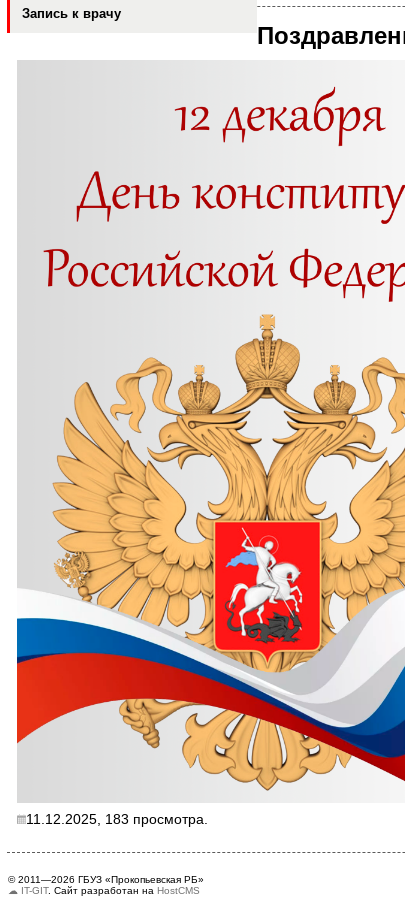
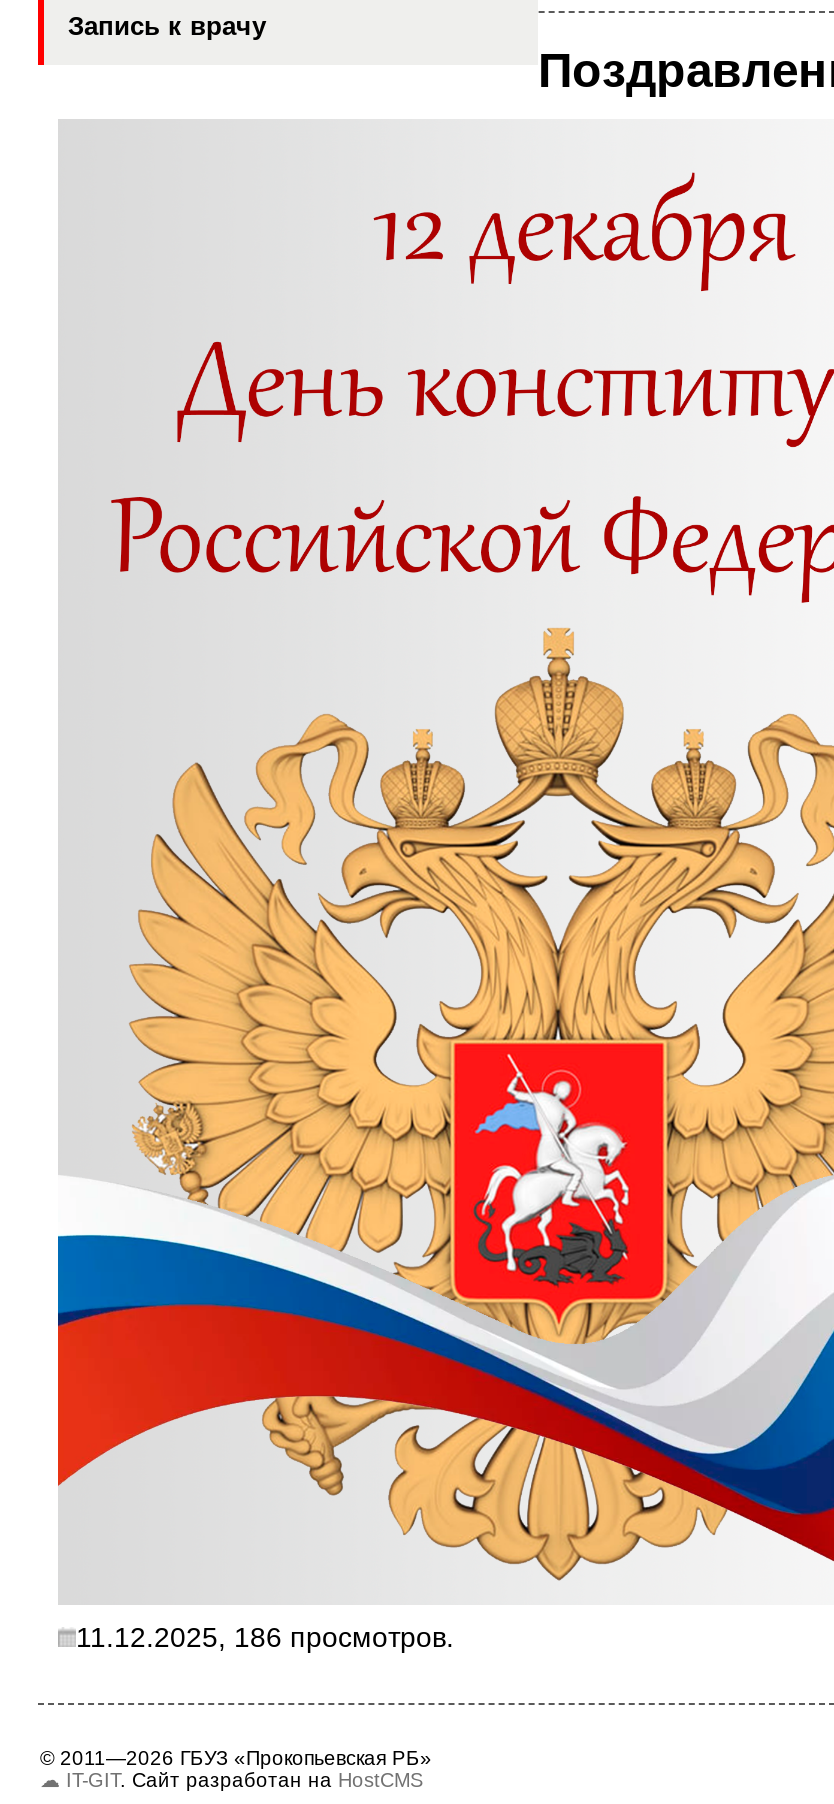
[26,811,208,827] 11.12.2025, 183 просмотра. -> [76,1621,454,1653] 11.12.2025, 186 просмотров.

